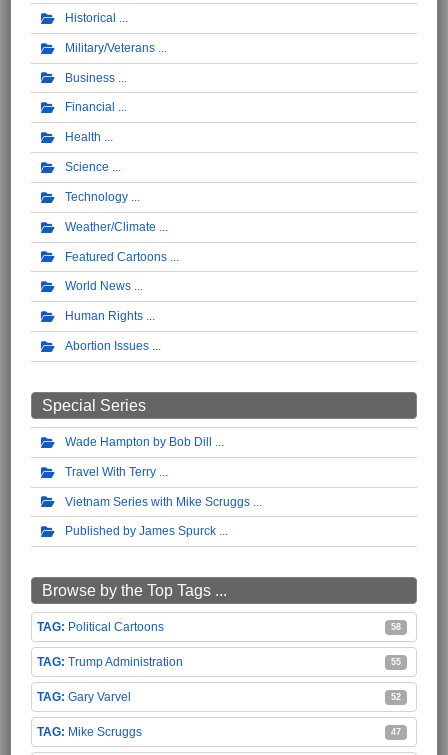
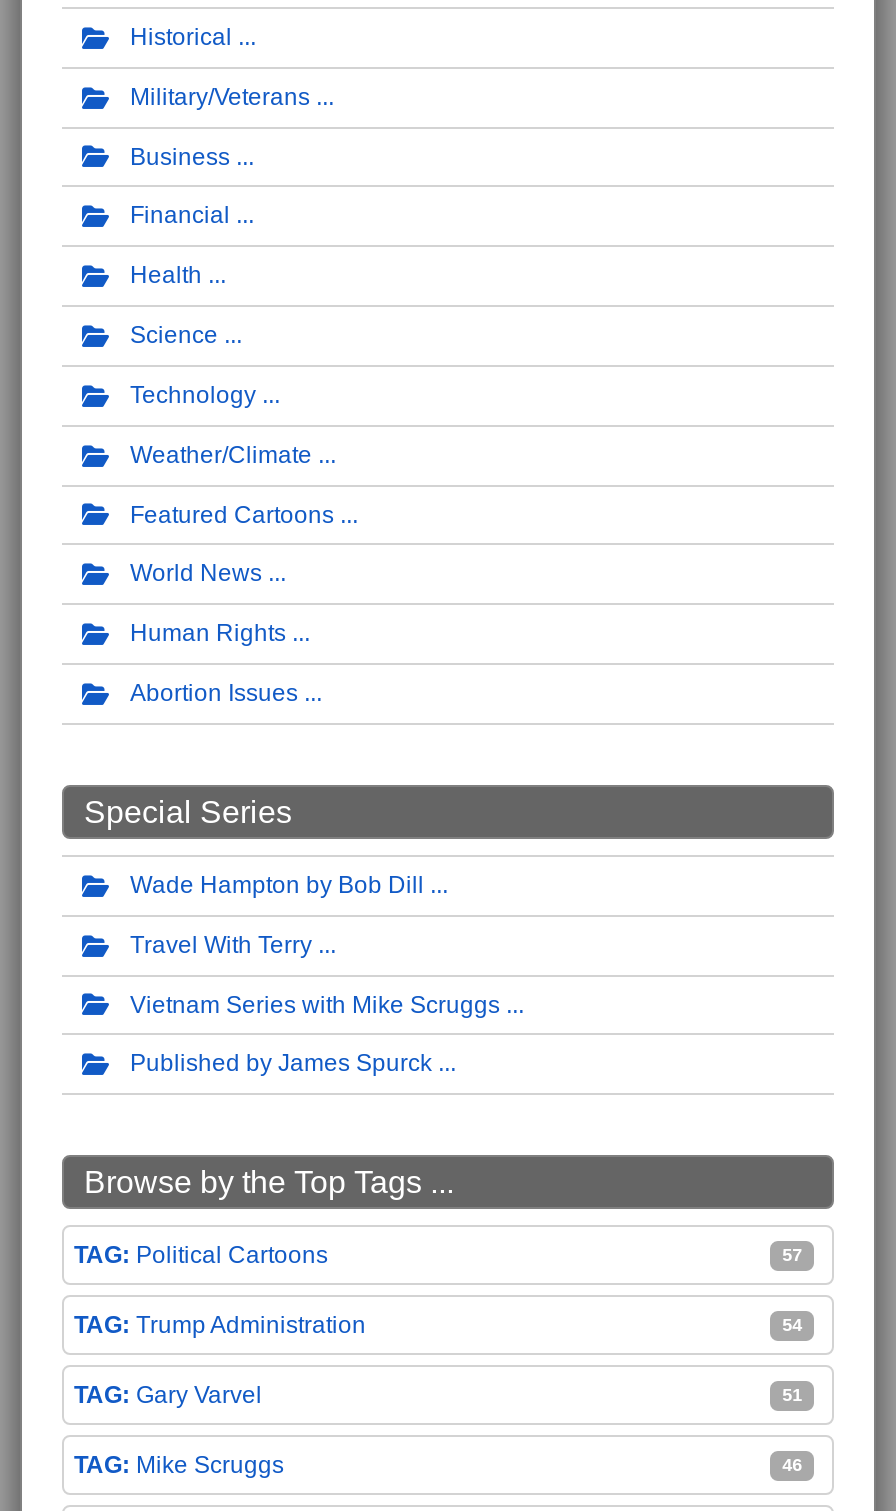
[391,622,401,632] 58 -> [782,1246,802,1266] 57
[391,657,401,667] 55 -> [782,1316,802,1336] 54
[391,692,401,702] 52 -> [782,1386,802,1406] 51
[391,727,401,737] 47 -> [782,1456,802,1476] 46

